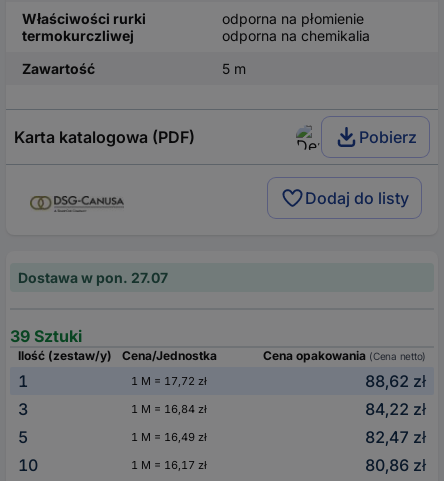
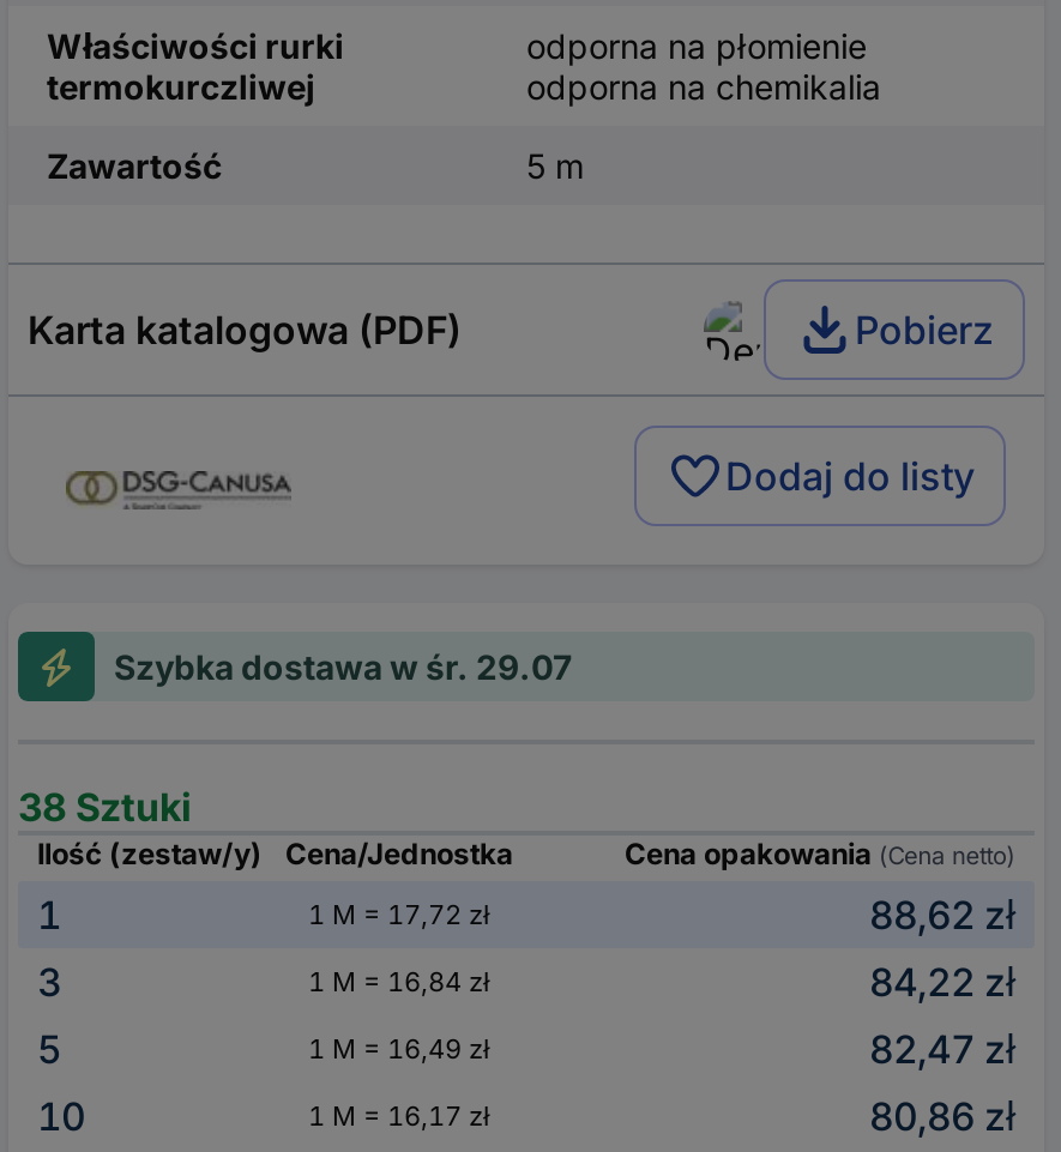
[18,269,168,286] Dostawa w pon. 27.07 -> [114,646,572,687] Szybka dostawa w śr. 29.07
[10,326,82,346] 39 Sztuki -> [18,783,191,831] 38 Sztuki

